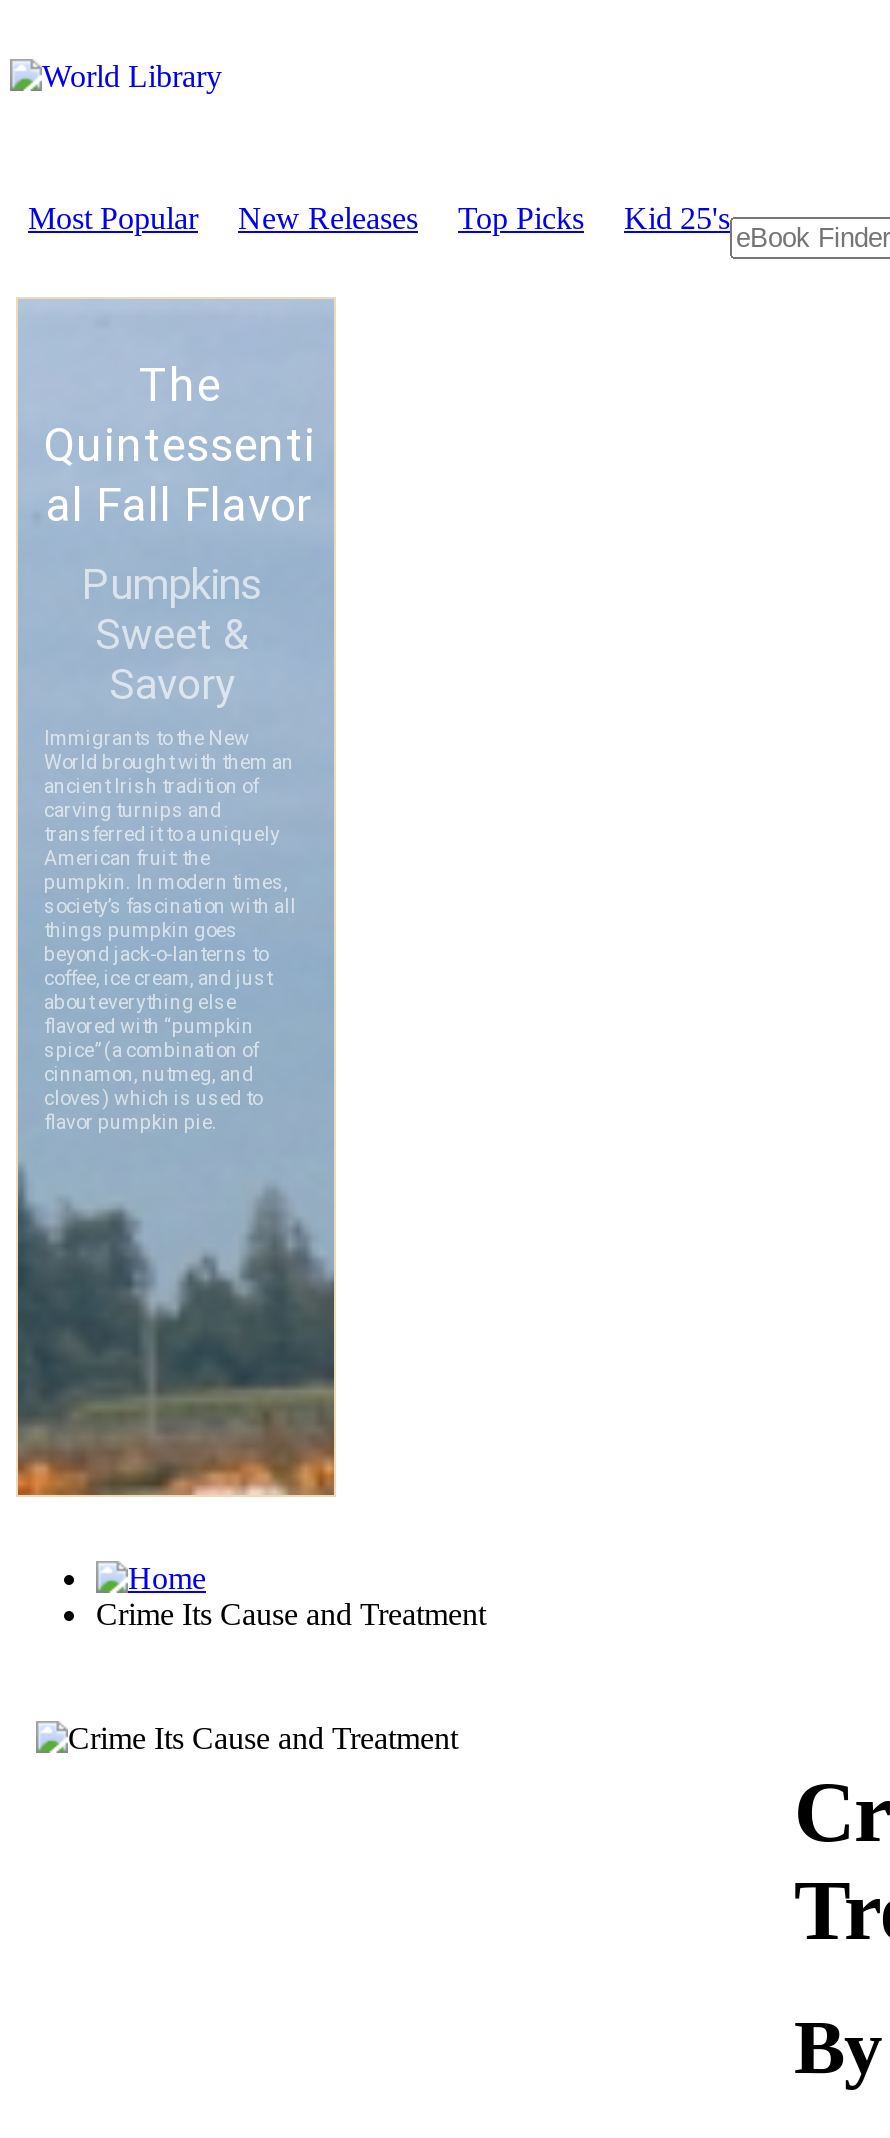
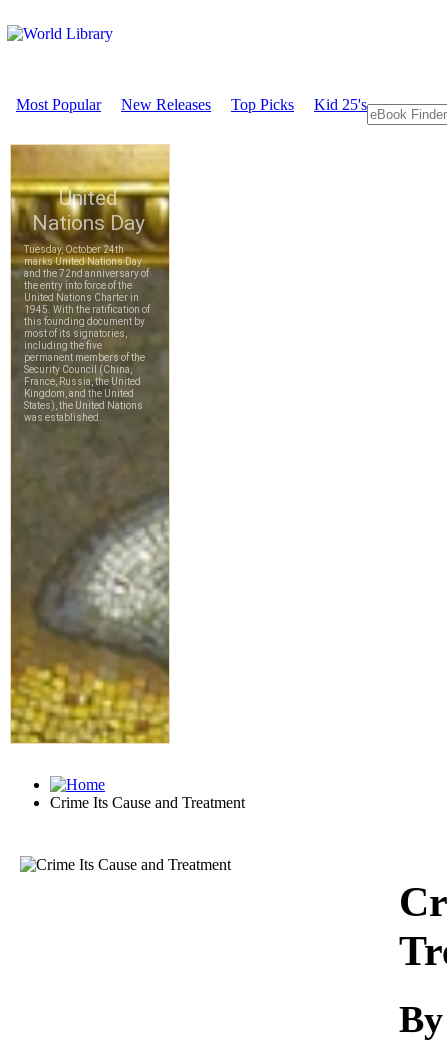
[16,297,336,1497] [image] -> [10,144,170,744] [image]

